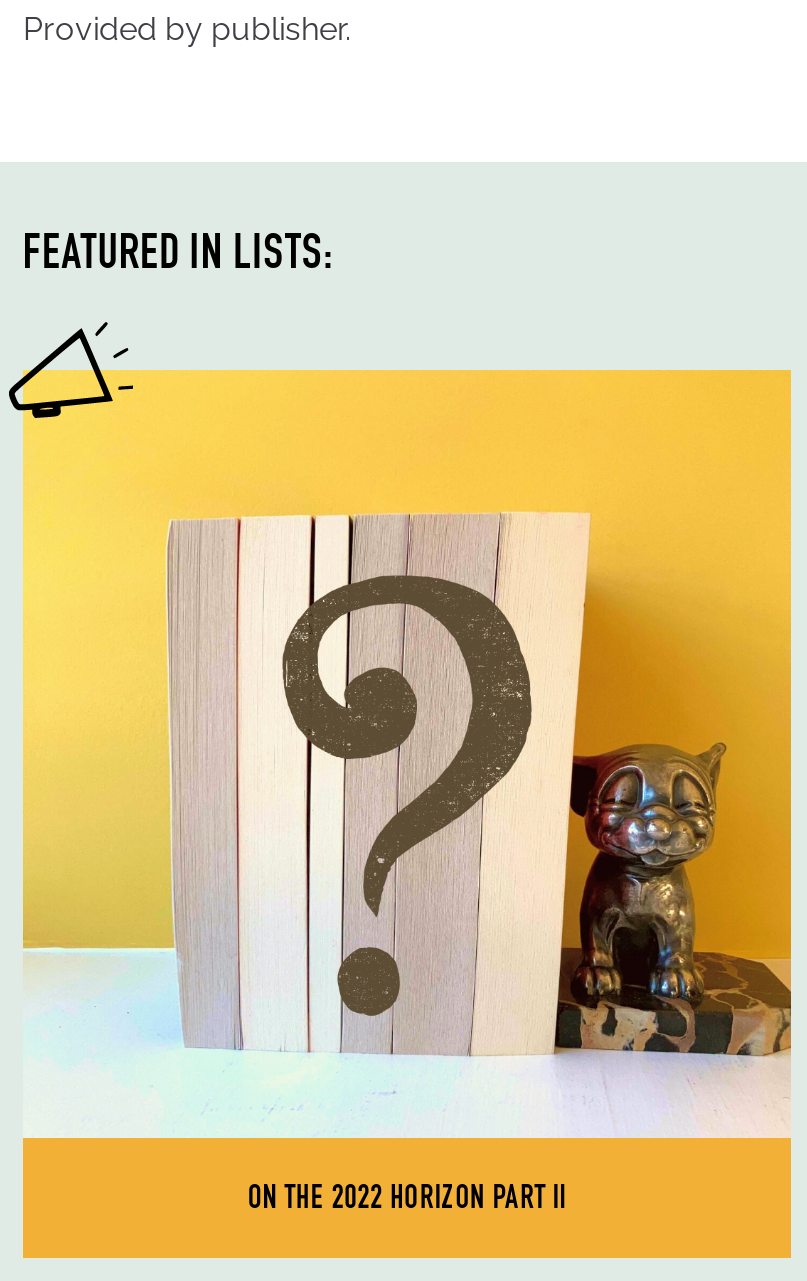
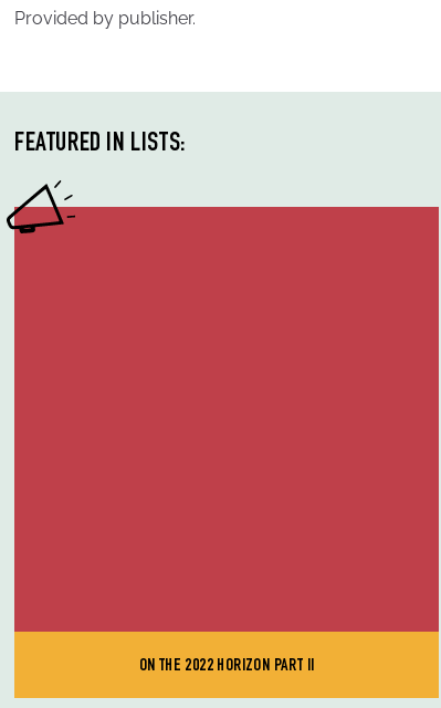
[21,368,793,1140] [image] -> none

